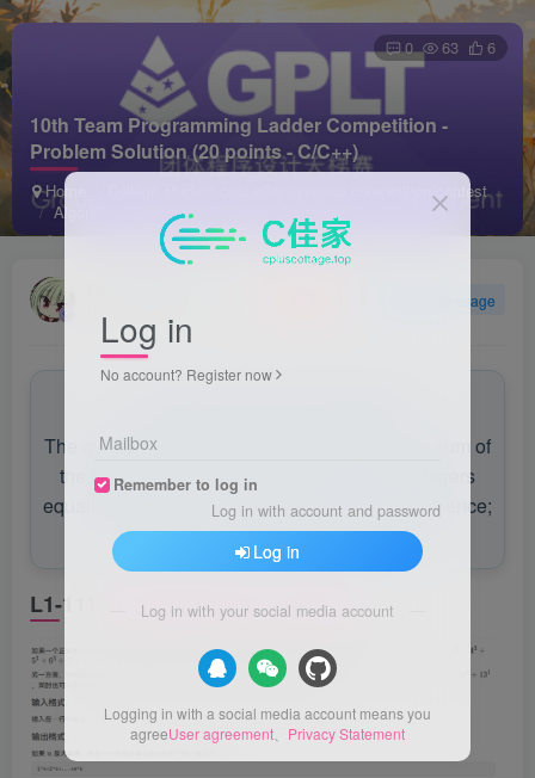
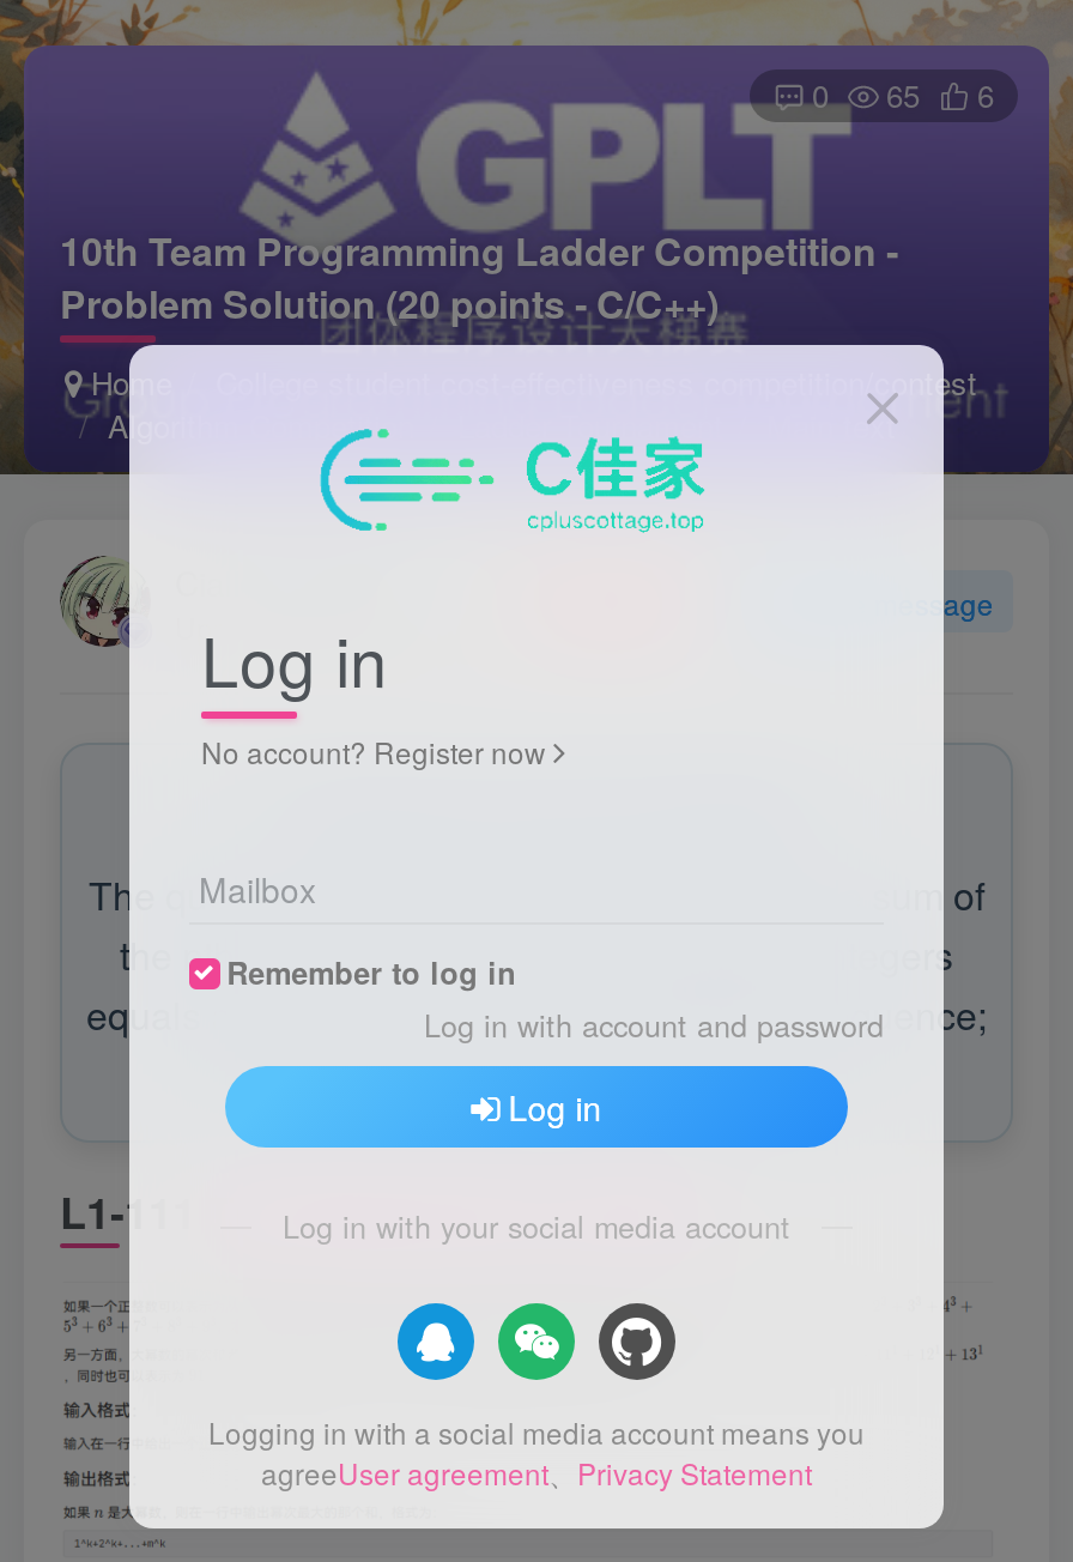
[442,36,459,58] 63 -> [886,71,920,117] 65

